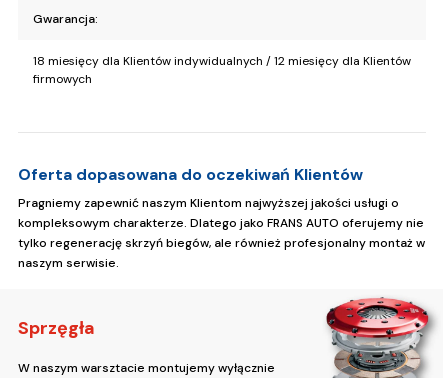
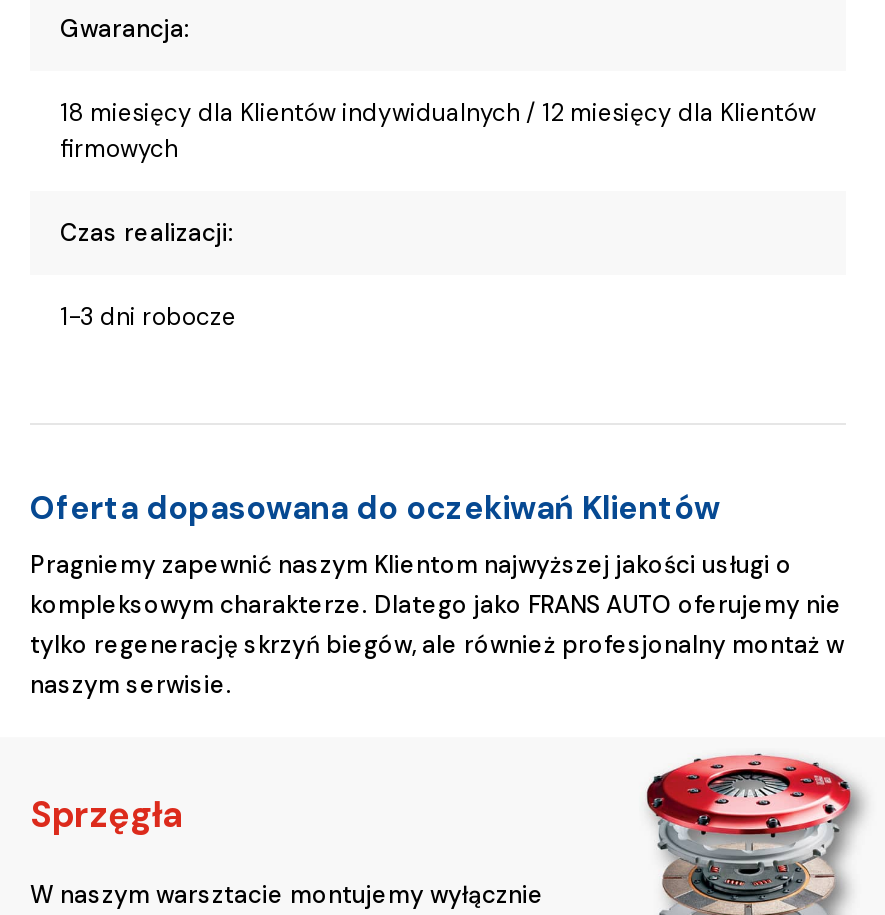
none -> [60,217,236,333] Czas realizacji: | 1-3 dni robocze

